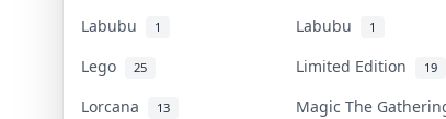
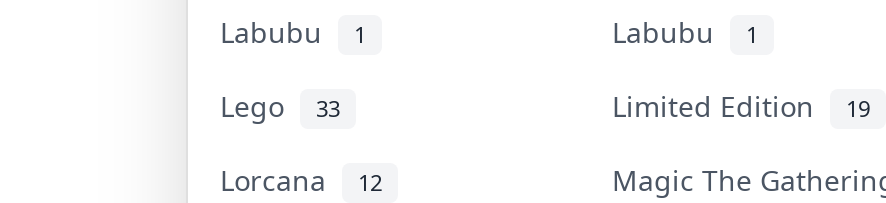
[81,55,147,76] Lego 25 -> [220,86,340,124] Lego 33
[81,96,170,116] Lorcana 13 -> [220,160,382,198] Lorcana 12

